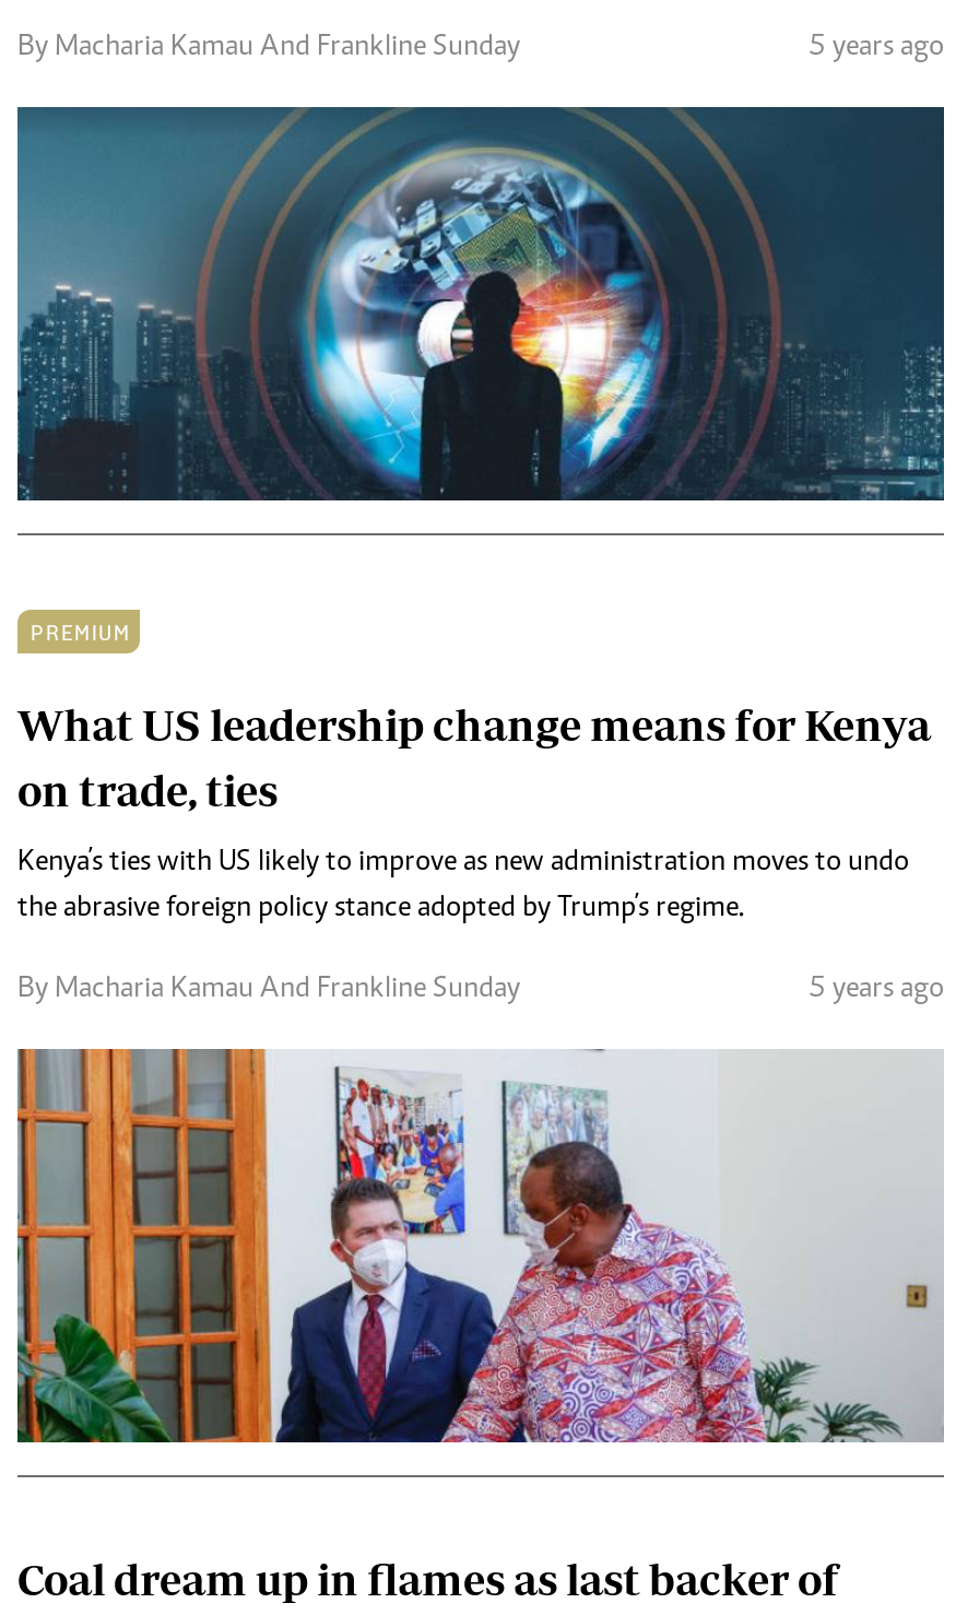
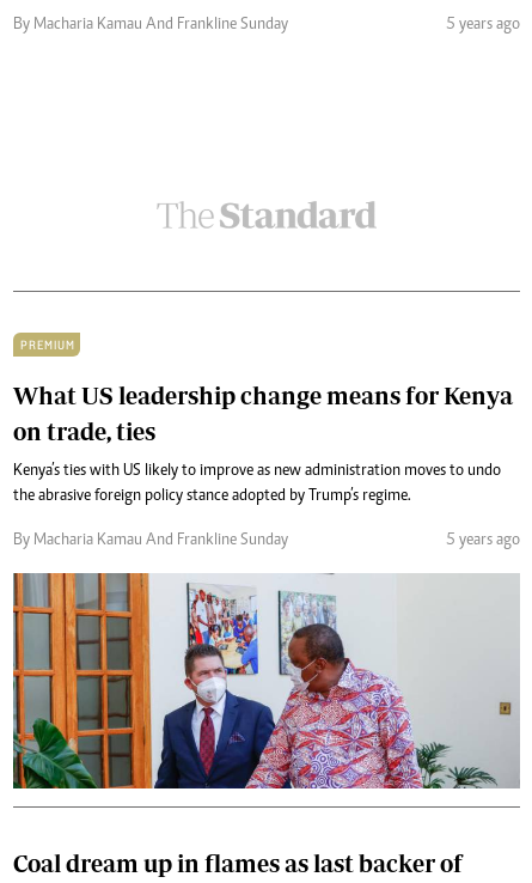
[15,105,946,503] [image] -> none

